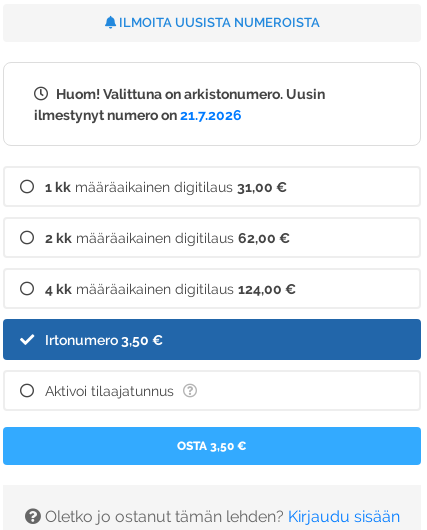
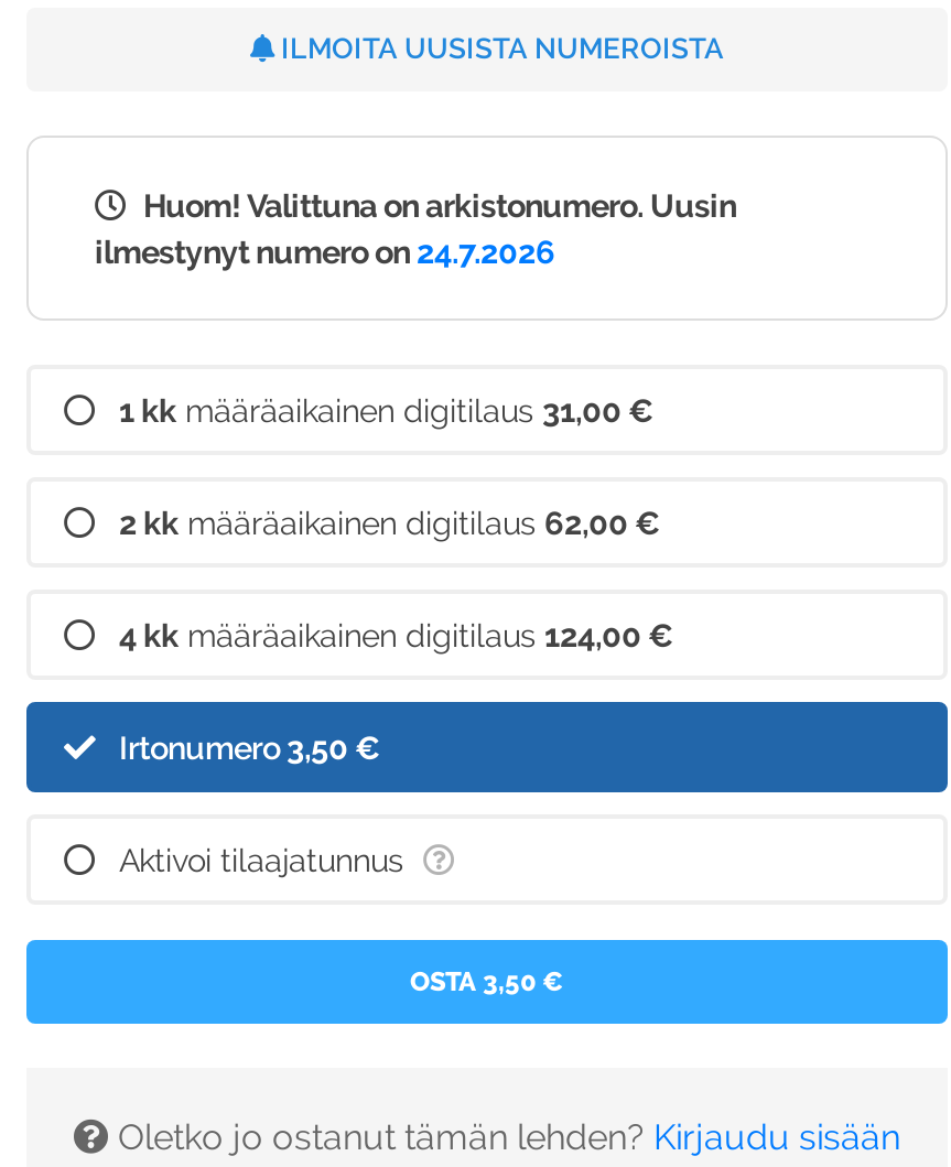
[34,106,242,123] ilmestynyt numero on 21.7.2026 -> [95,233,555,271] ilmestynyt numero on 24.7.2026

